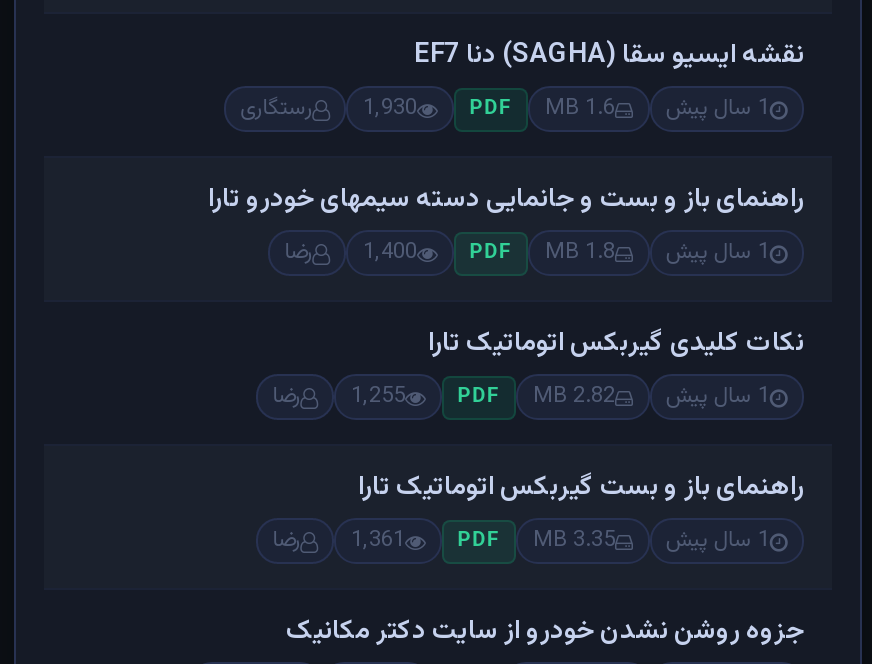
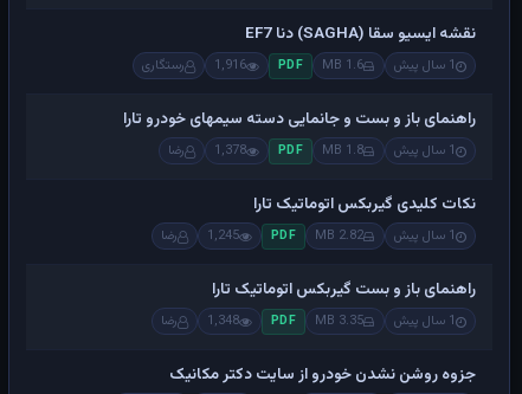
[240,91,512,126] PDF 1,930 رستگاری -> [142,55,303,76] PDF 1,916 رستگاری
[284,235,512,270] PDF 1,400 رضا -> [168,140,303,161] PDF 1,378 رضا
[272,379,500,414] PDF 1,255 رضا -> [161,226,296,246] PDF 1,245 رضا
[272,523,500,558] PDF 1,361 رضا -> [161,311,296,332] PDF 1,348 رضا

